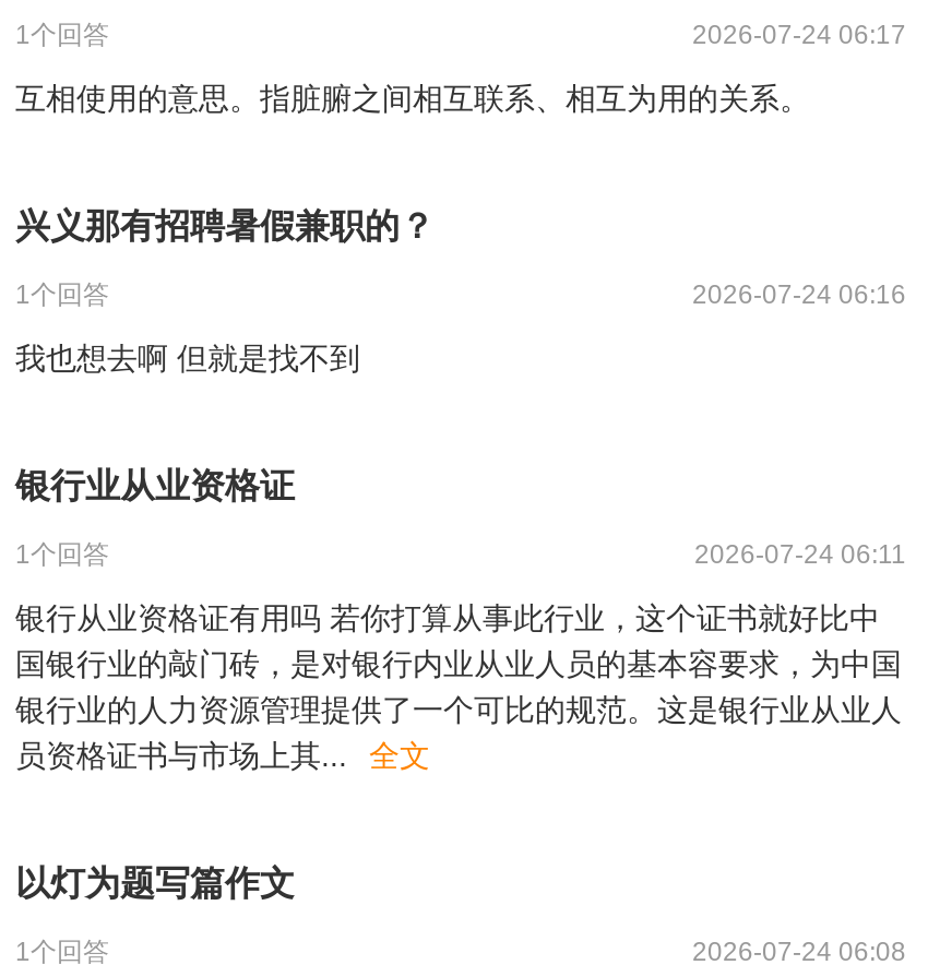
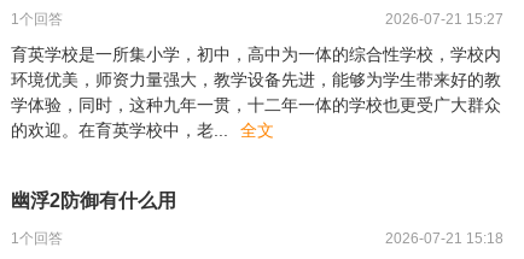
[15,20,906,773] 2026-07-24 06:17 | 互相使用的意思。指脏腑之间相互联系、相互为用的关系。 | 兴义那有招聘暑假兼职的？ | 1个回答 | 2026-07-24 06:16 | 我也想去啊 但就是找不到 | 银行业从业资格证 | 1个回答 | 2026-07-24 06:11 | 银行从业资格证有用吗 若你打算从事此行业，这个证书就好比中 | 国银行业的敲门砖，是对银行内业从业人员的基本容要求，为中国 | 银行业的人力资源管理提供了一个可比的规范。这是银行业从业人 | 员资格证书与市场上其... -> [11,11,503,140] 2026-07-21 15:27 | 育英学校是一所集小学，初中，高中为一体的综合性学校，学校内 | 环境优美，师资力量强大，教学设备先进，能够为学生带来好的教 | 学体验，同时，这种九年一贯，十二年一体的学校也更受广大群众 | 的欢迎。在育英学校中，老...
[15,865,295,902] 以灯为题写篇作文 -> [11,190,176,211] 幽浮2防御有什么用
[692,937,906,967] 2026-07-24 06:08 -> [385,230,503,247] 2026-07-21 15:18

